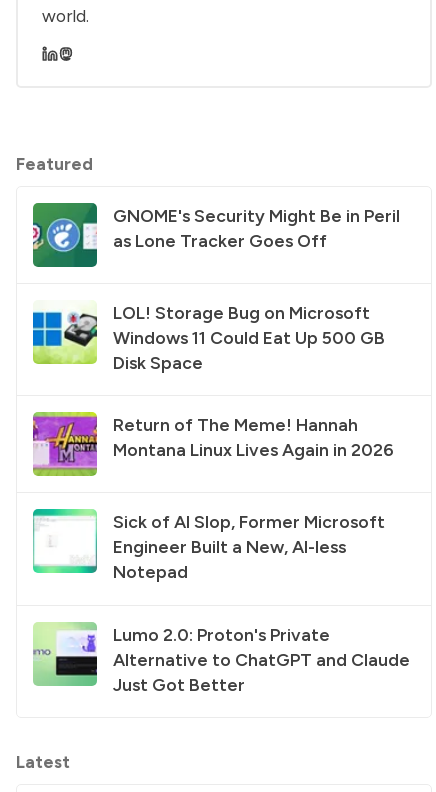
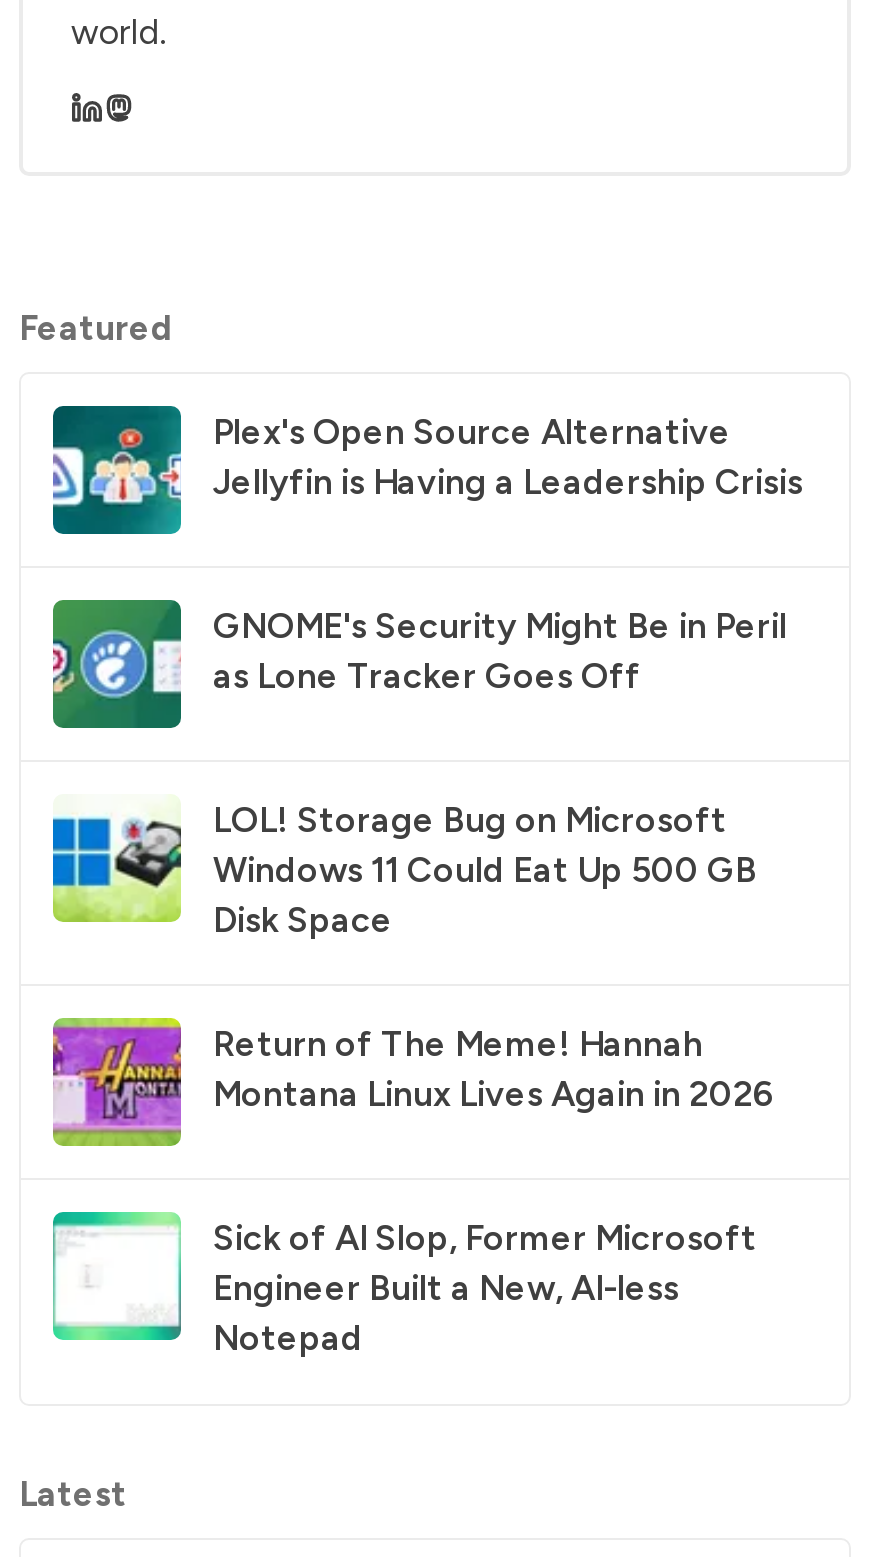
none -> [51,406,803,536] [image] | Plex's Open Source Alternative | Jellyfin is Having a Leadership Crisis
moved [31,205,400,582] -> [49,604,787,1359]: [image] | GNOME's Security Might Be in Peril | as Lone Tracker Goes Off | ... | Engineer Built a New, AI-less | Notepad
[33,621,410,695] [image] | Lumo 2.0: Proton's Private | Alternative to ChatGPT and Claude | Just Got Better -> none

